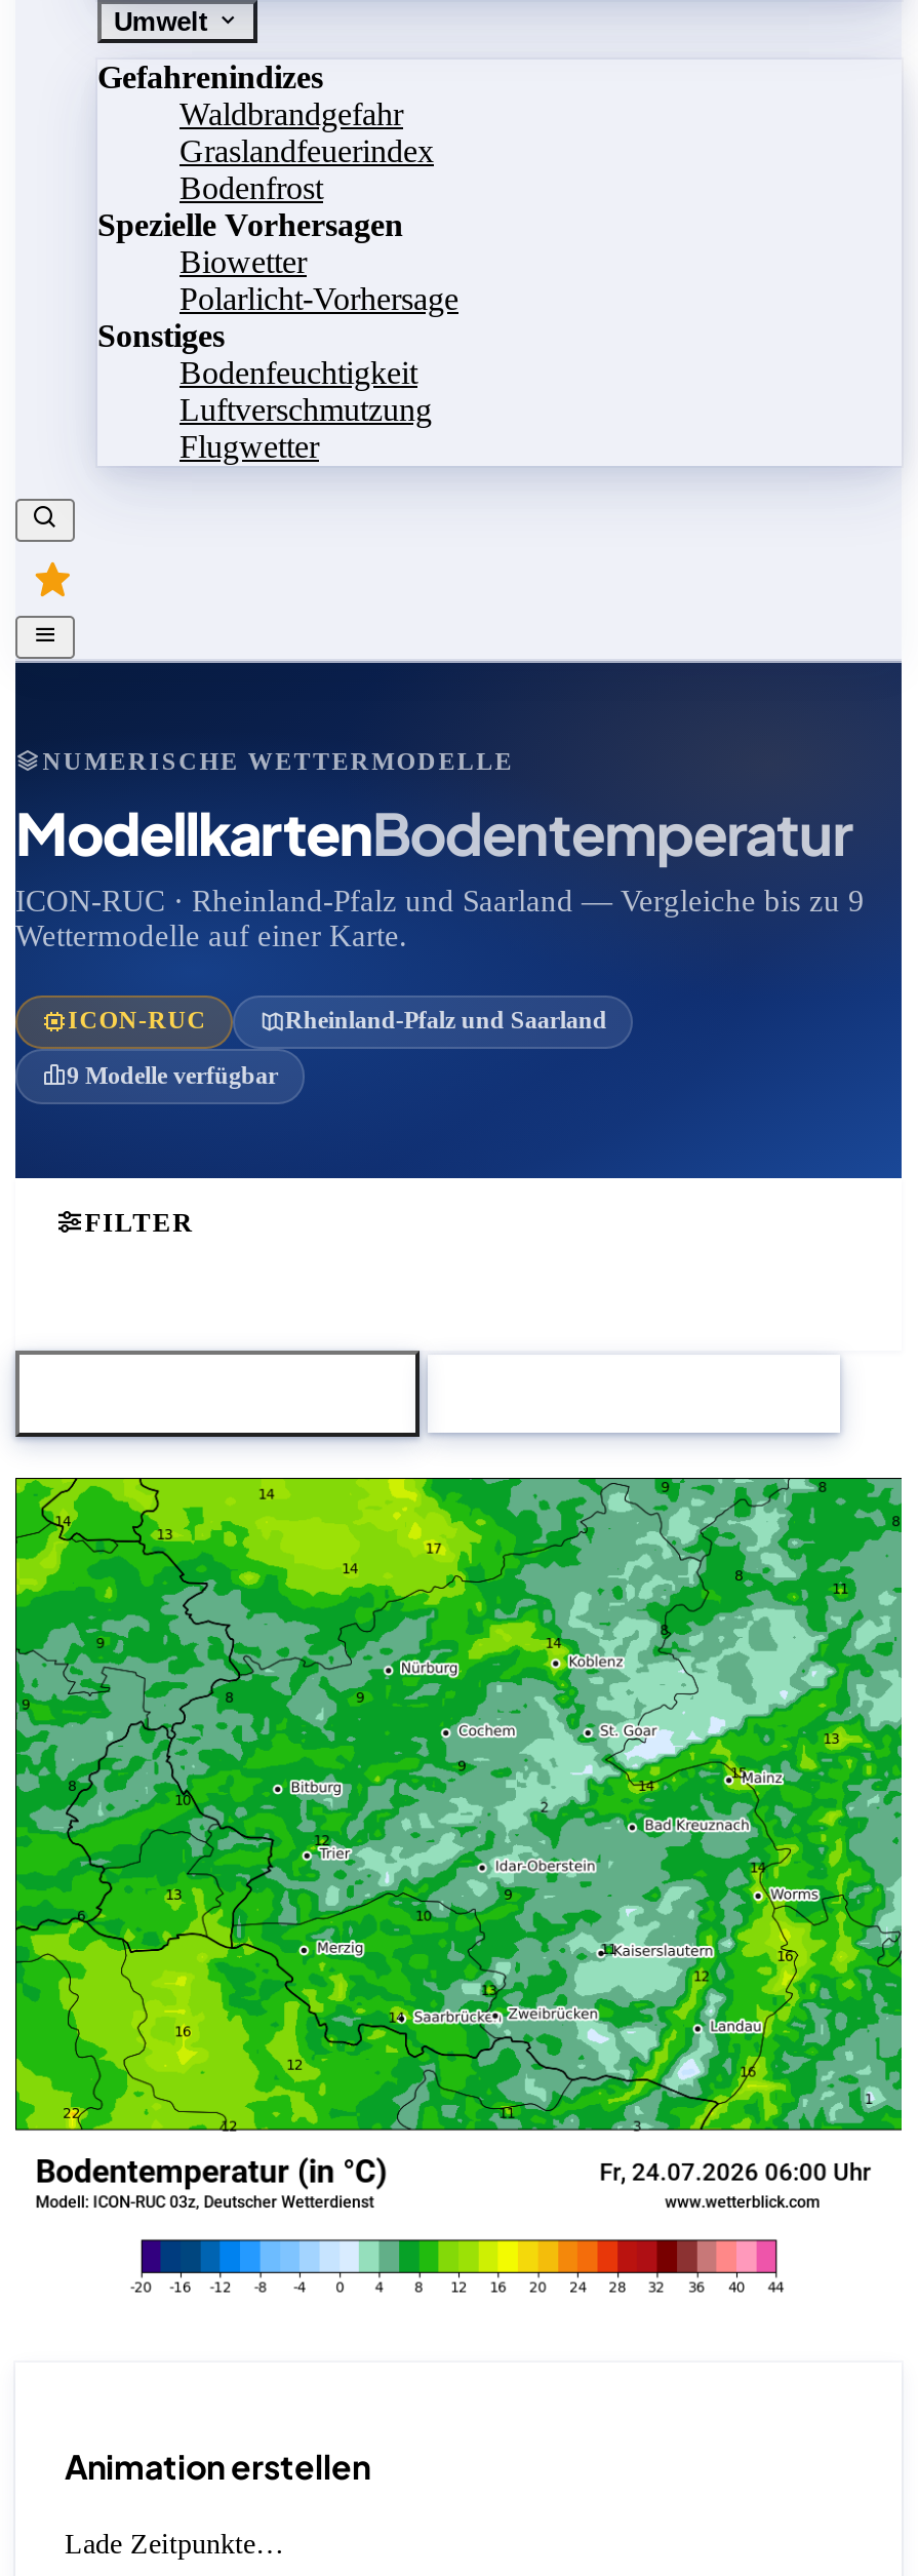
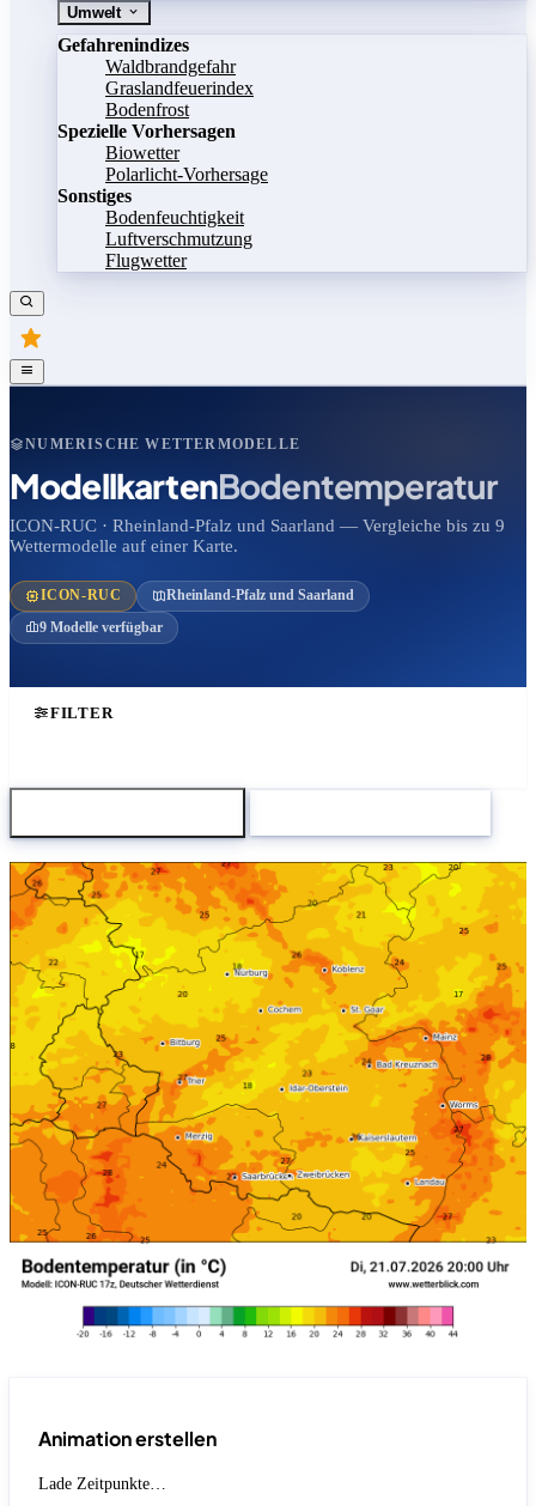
[13,1476,904,2133] [image] -> [8,861,528,1244] [image]

